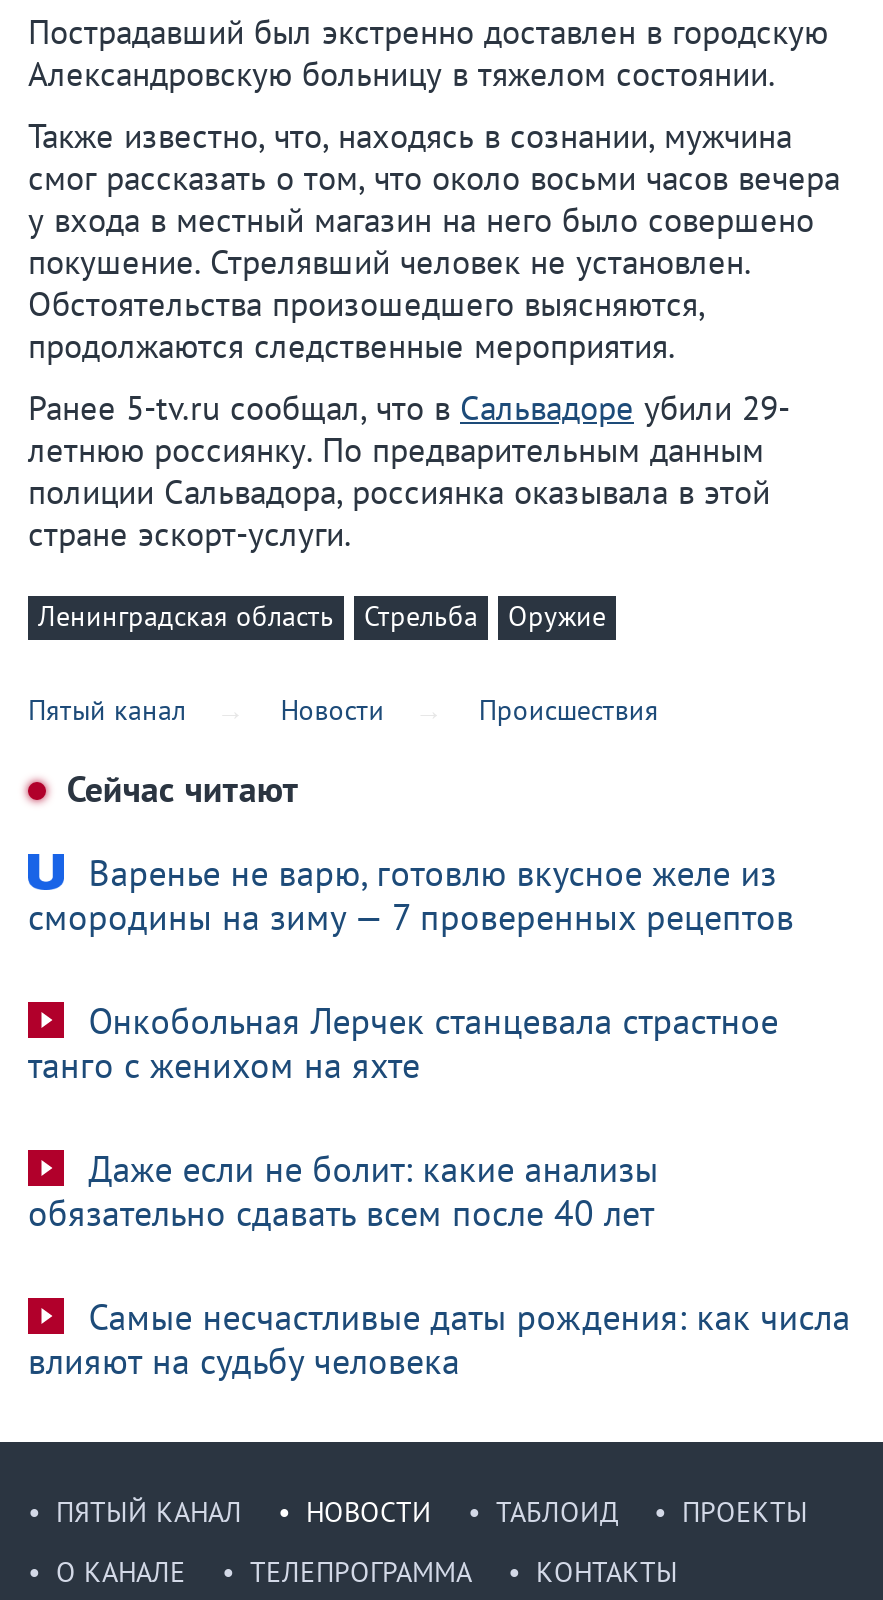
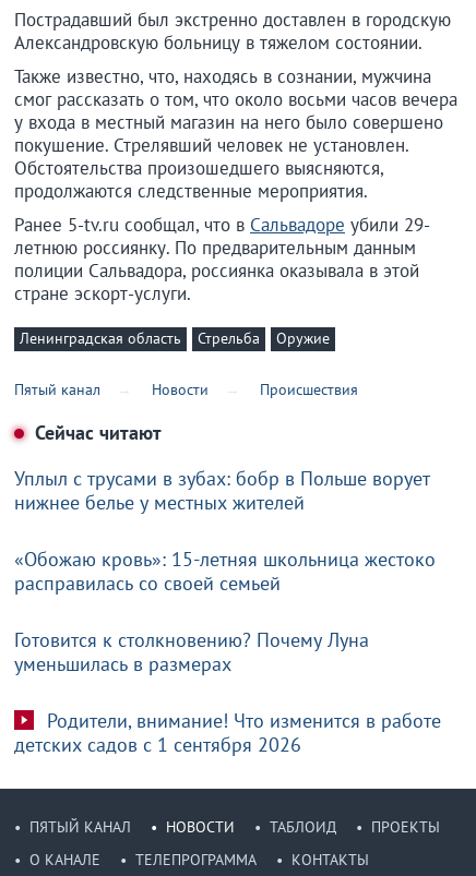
[28,850,794,940] Варенье не варю, готовлю вкусное желе из | смородины на зиму — 7 проверенных рецептов -> [14,466,430,515] Уплыл с трусами в зубах: бобр в Польше ворует | нижнее белье у местных жителей
[28,998,778,1088] Онкобольная Лерчек станцевала страстное | танго с женихом на яхте -> [14,546,436,595] «Обожаю кровь»: 15-летняя школьница жестоко | расправилась со своей семьей
[28,1146,658,1236] Даже если не болит: какие анализы | обязательно сдавать всем после 40 лет -> [14,627,369,676] Готовится к столкновению? Почему Луна | уменьшилась в размерах
[28,1294,850,1384] Самые несчастливые даты рождения: как числа | влияют на судьбу человека -> [14,708,441,757] Родители, внимание! Что изменится в работе | детских садов с 1 сентября 2026

